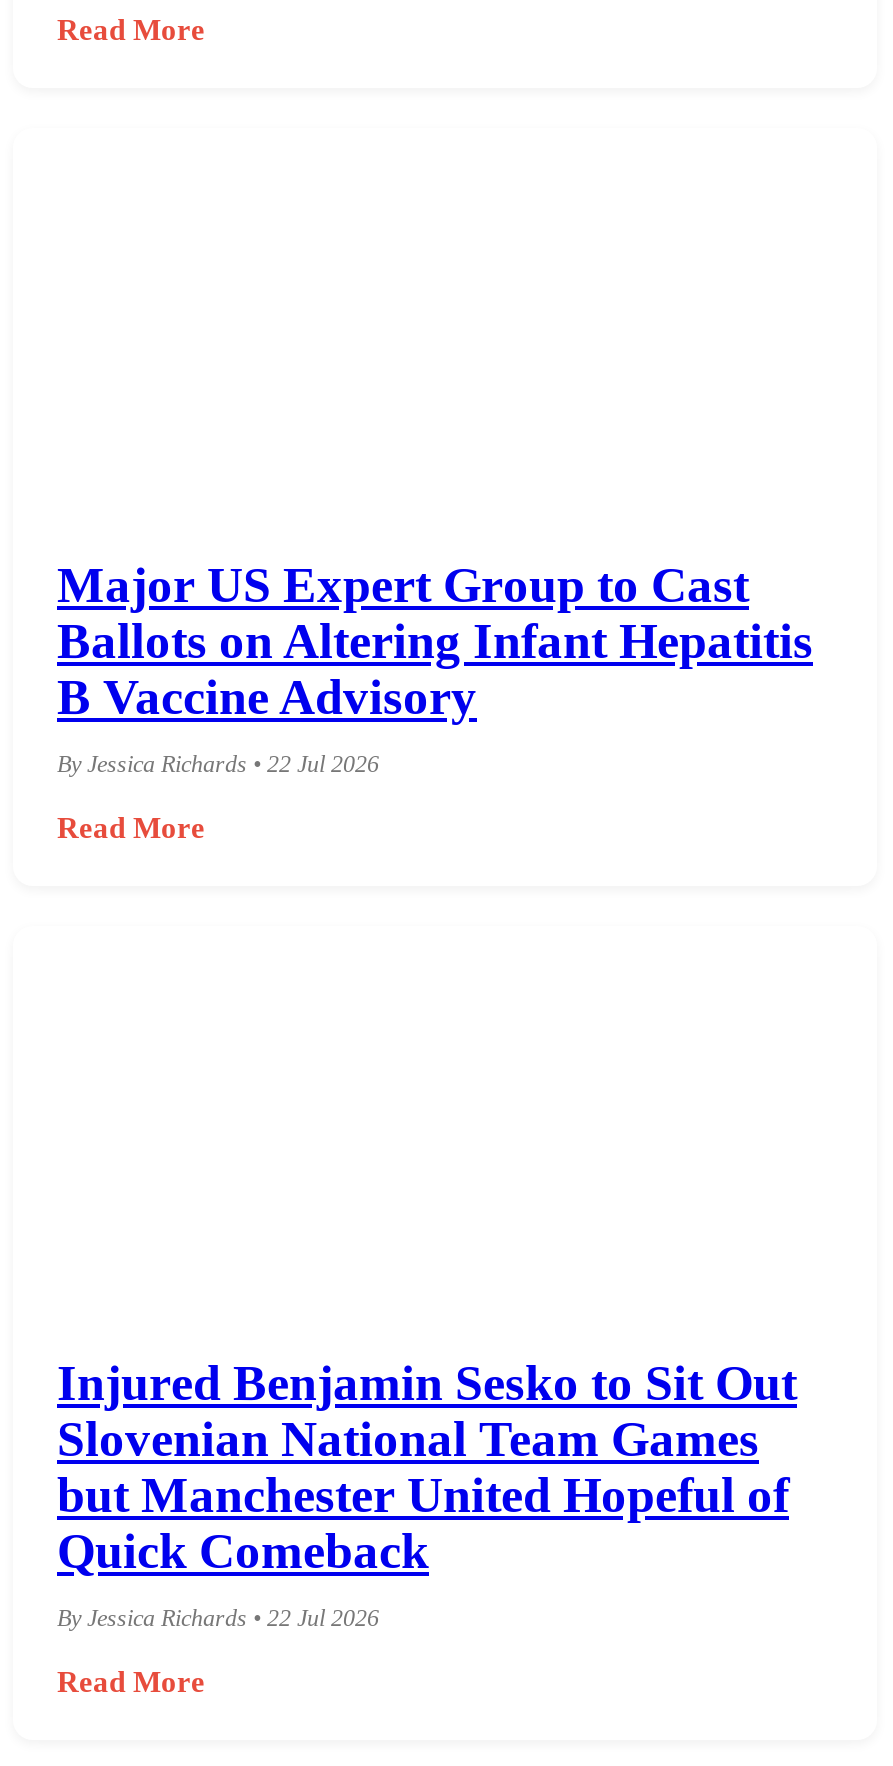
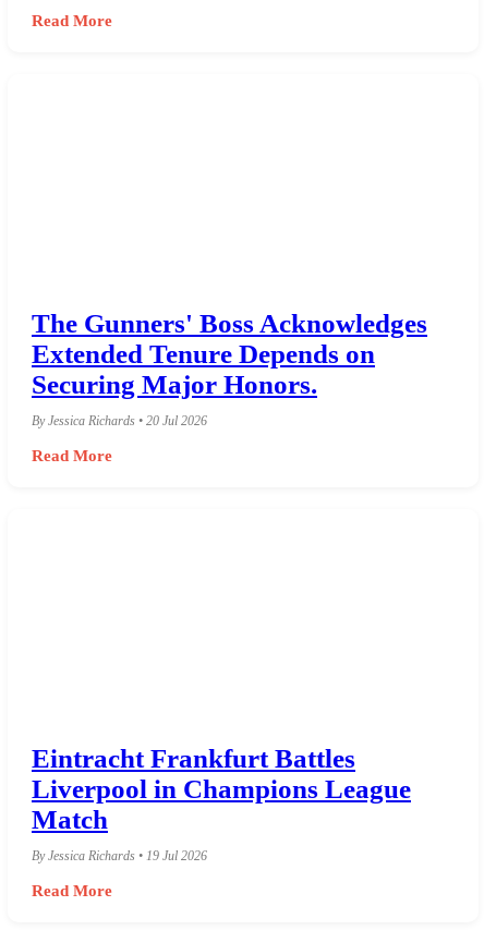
[57,558,813,724] Major US Expert Group to Cast | Ballots on Altering Infant Hepatitis | B Vaccine Advisory -> [32,309,427,399] The Gunners' Boss Acknowledges | Extended Tenure Depends on | Securing Major Honors.
[57,750,379,778] By Jessica Richards • 22 Jul 2026 -> [32,413,207,429] By Jessica Richards • 20 Jul 2026
[57,1356,797,1578] Injured Benjamin Sesko to Sit Out | Slovenian National Team Games | but Manchester United Hopeful of | Quick Comeback -> [32,744,411,834] Eintracht Frankfurt Battles | Liverpool in Champions League | Match
[57,1604,379,1632] By Jessica Richards • 22 Jul 2026 -> [32,848,207,864] By Jessica Richards • 19 Jul 2026

